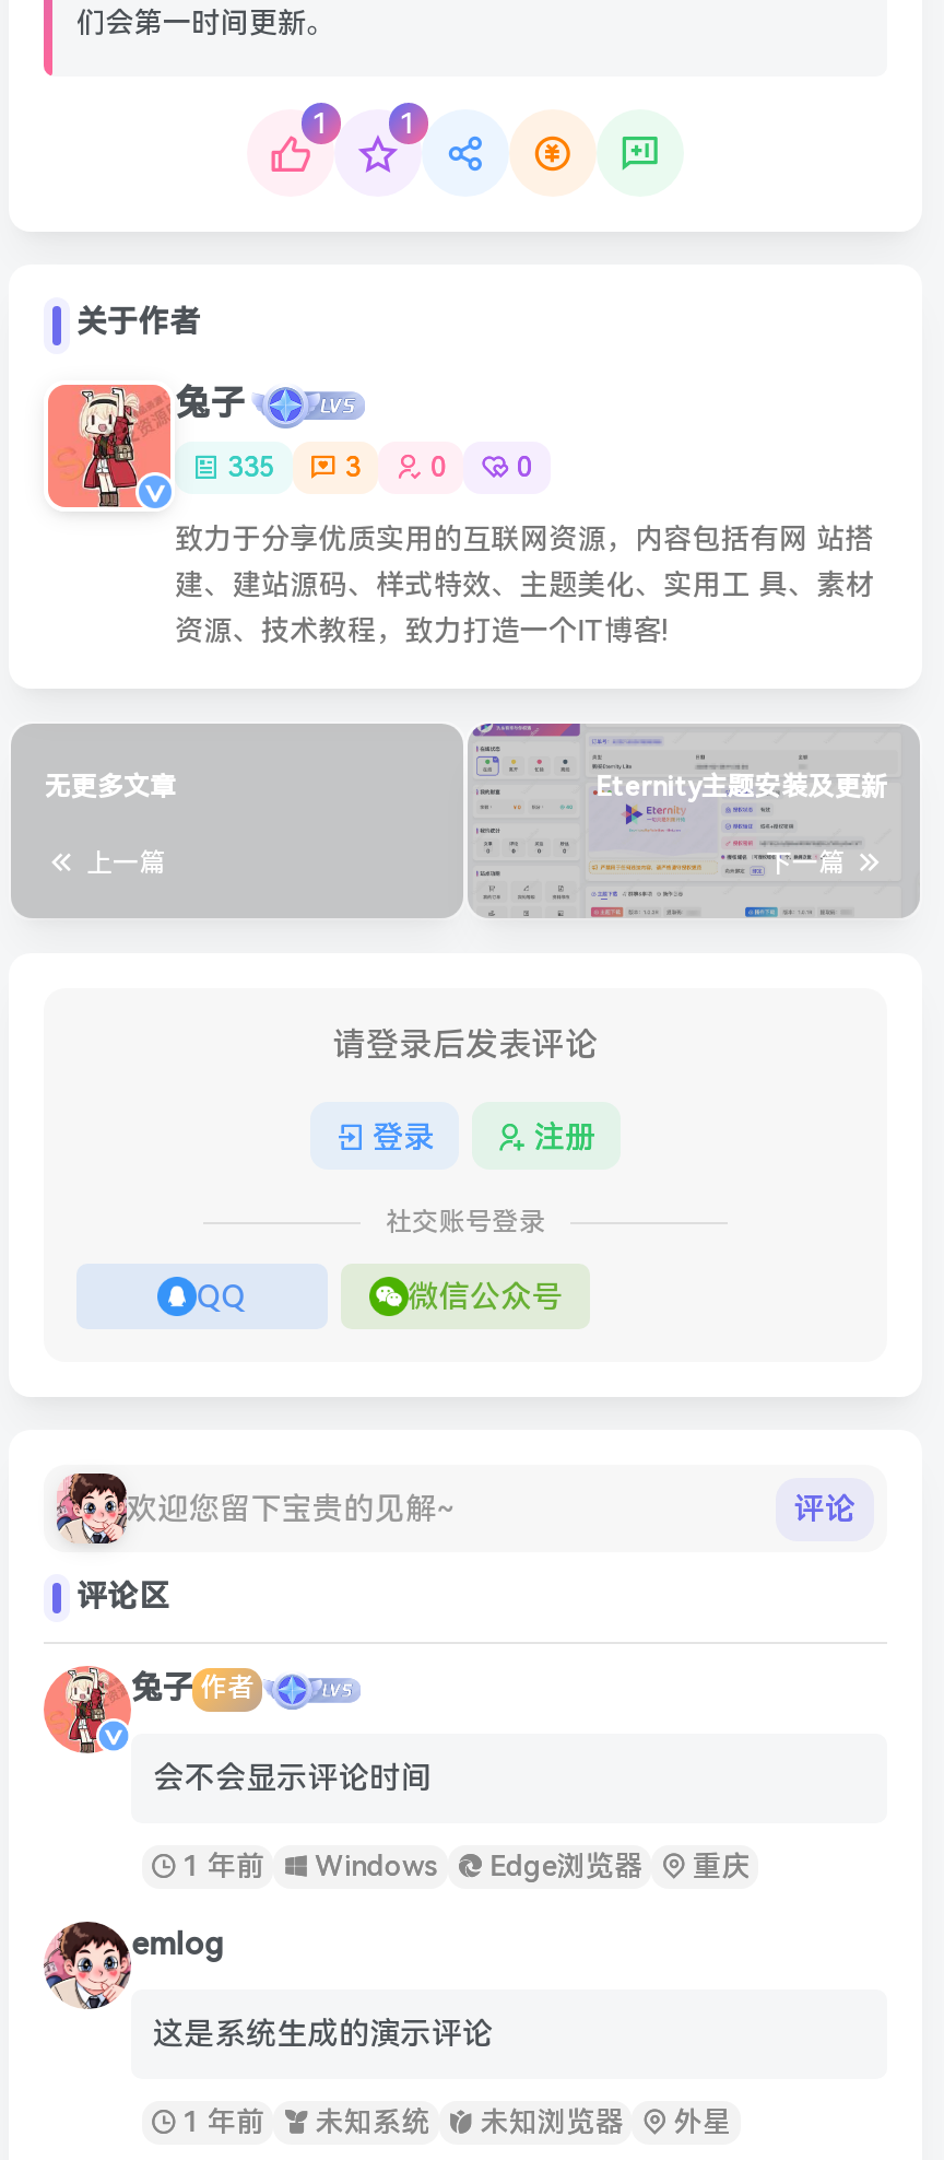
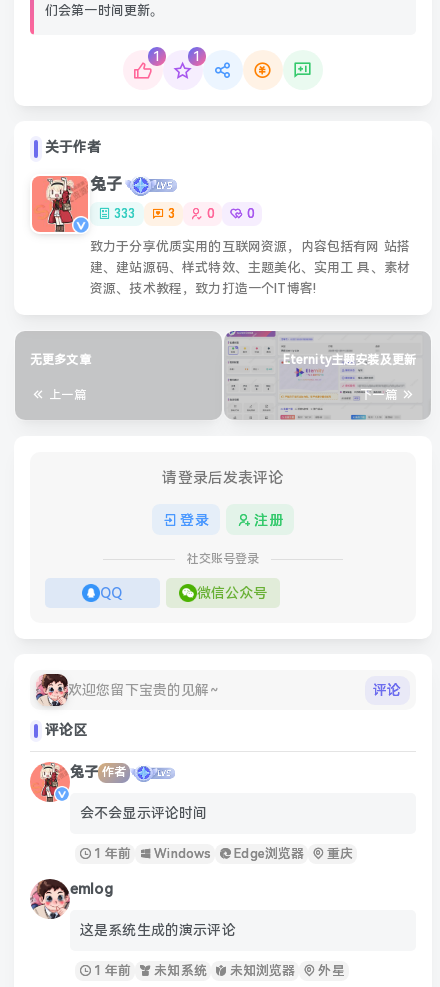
[228,451,275,484] 335 -> [114,206,136,221] 333

